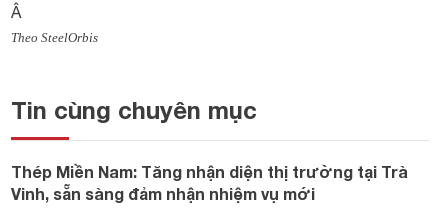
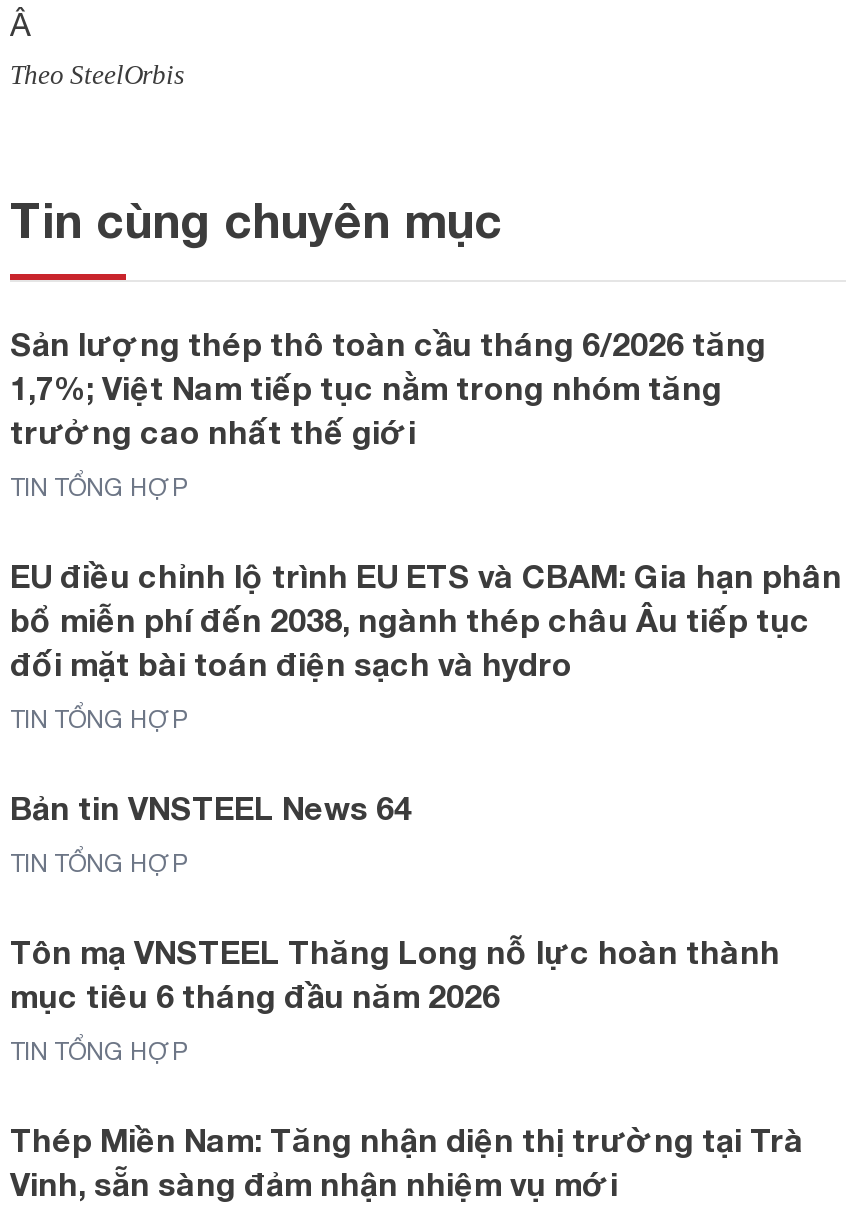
none -> [10,324,842,1066] Sản lượng thép thô toàn cầu tháng 6/2026 tăng | 1,7%; Việt Nam tiếp tục nằm trong nhóm tăng | trưởng cao nhất thế giới | TIN TỔNG HỢP | EU điều chỉnh lộ trình EU ETS và CBAM: Gia hạn phân | bổ miễn phí đến 2038, ngành thép châu Âu tiếp tục | đối mặt bài toán điện sạch và hydro | TIN TỔNG HỢP | Bản tin VNSTEEL News 64 | TIN TỔNG HỢP | Tôn mạ VNSTEEL Thăng Long nỗ lực hoàn thành | mục tiêu 6 tháng đầu năm 2026 | TIN TỔNG HỢP

